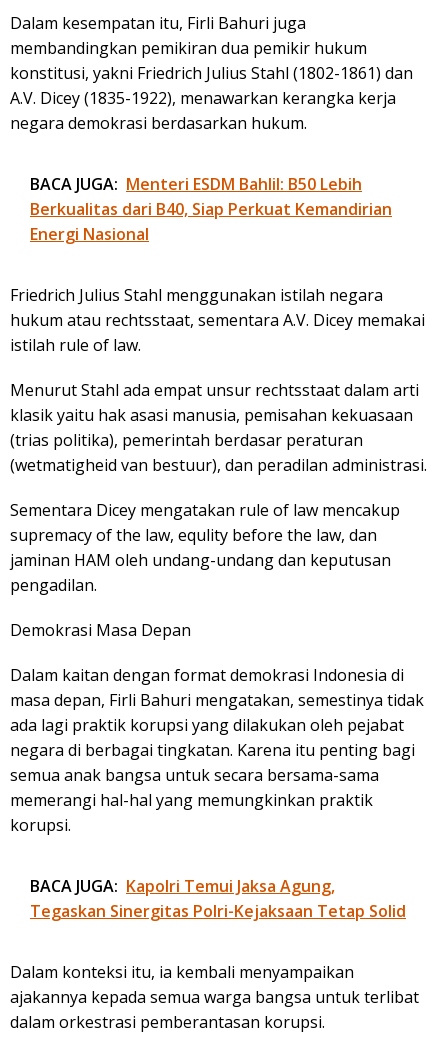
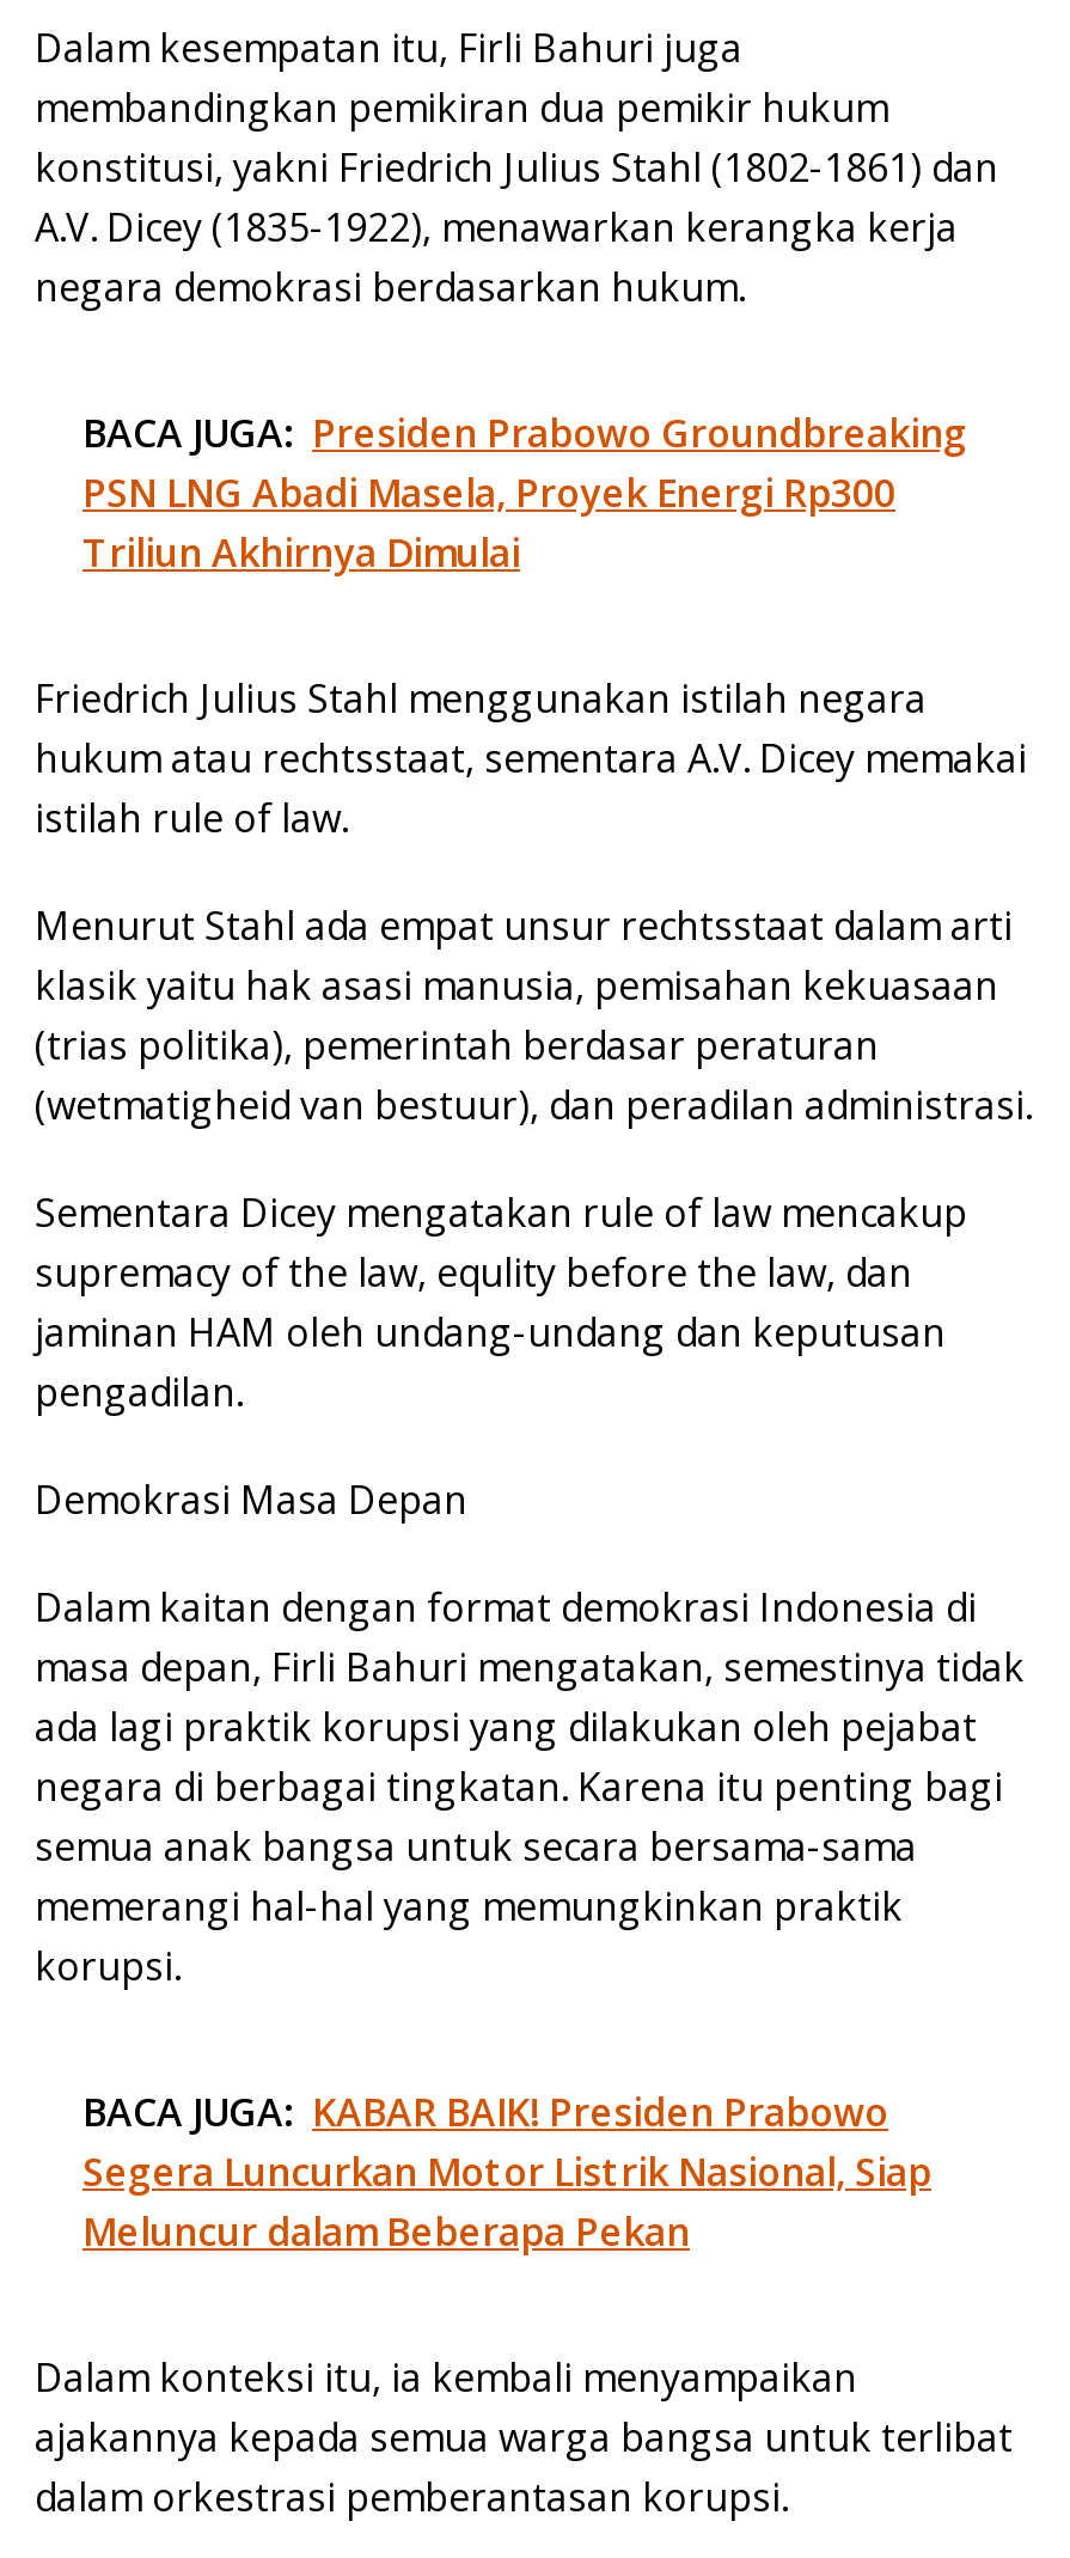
[30,173,392,245] BACA JUGA: Menteri ESDM Bahlil: B50 Lebih | Berkualitas dari B40, Siap Perkuat Kemandirian | Energi Nasional -> [82,406,967,579] BACA JUGA: Presiden Prabowo Groundbreaking | PSN LNG Abadi Masela, Proyek Energi Rp300 | Triliun Akhirnya Dimulai
[30,875,406,922] BACA JUGA: Kapolri Temui Jaksa Agung, | Tegaskan Sinergitas Polri-Kejaksaan Tetap Solid -> [82,2085,931,2258] BACA JUGA: KABAR BAIK! Presiden Prabowo | Segera Luncurkan Motor Listrik Nasional, Siap | Meluncur dalam Beberapa Pekan

